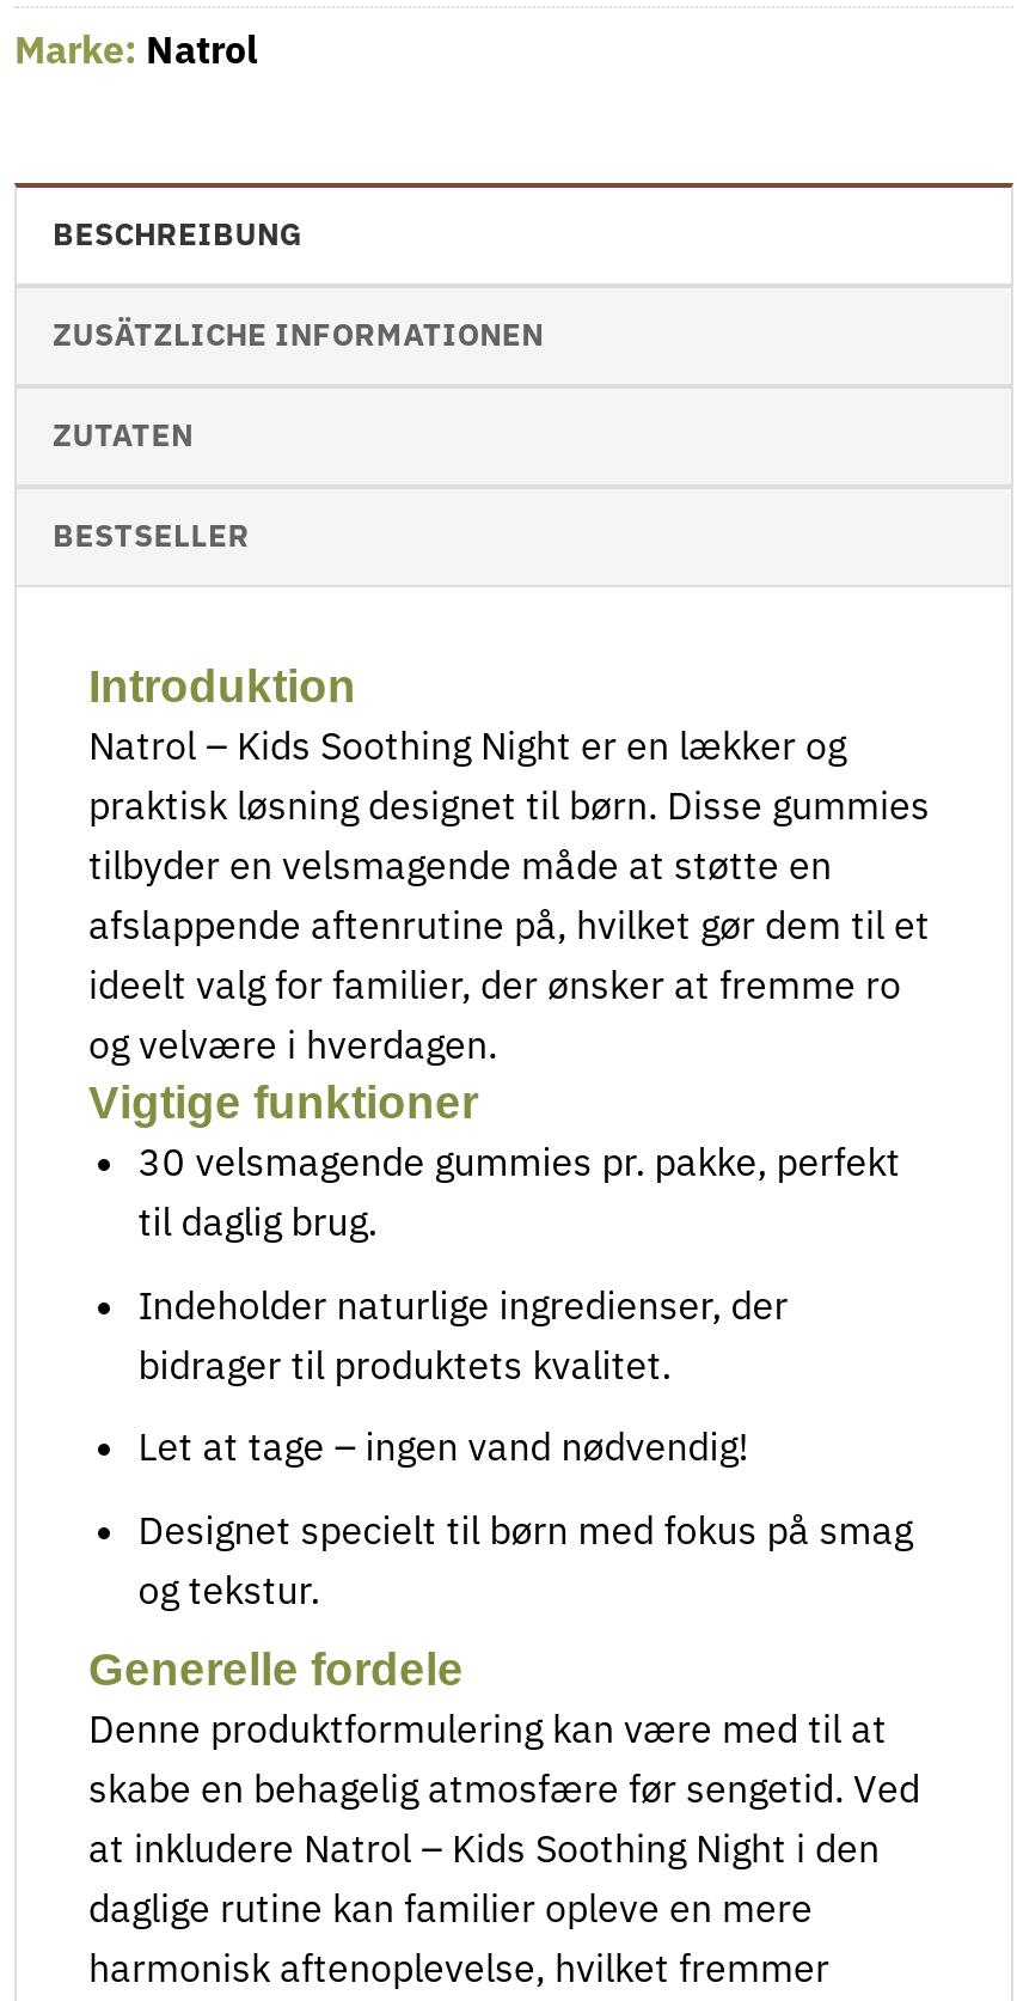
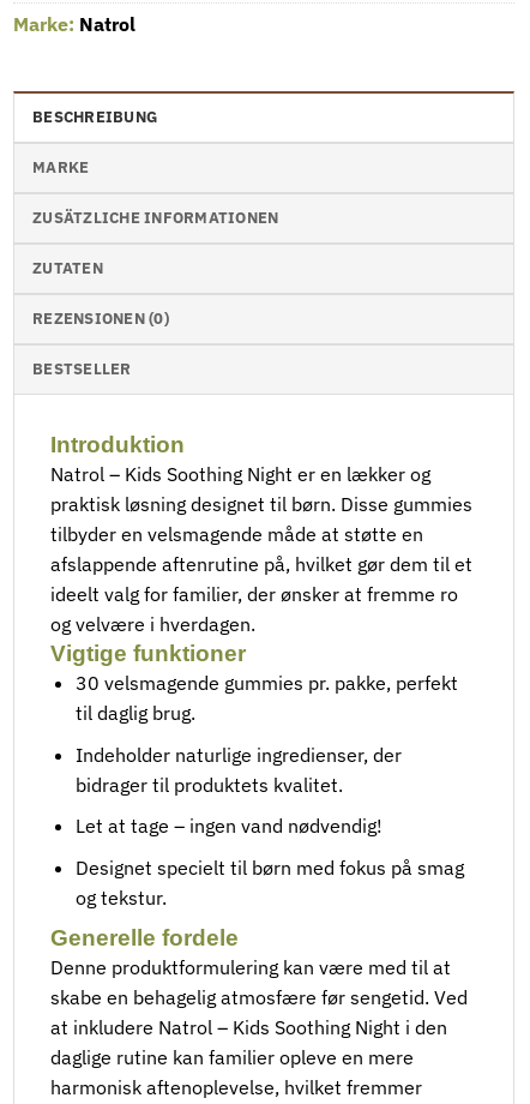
none -> [32,157,89,177] MARKE
none -> [32,308,169,329] REZENSIONEN (0)

